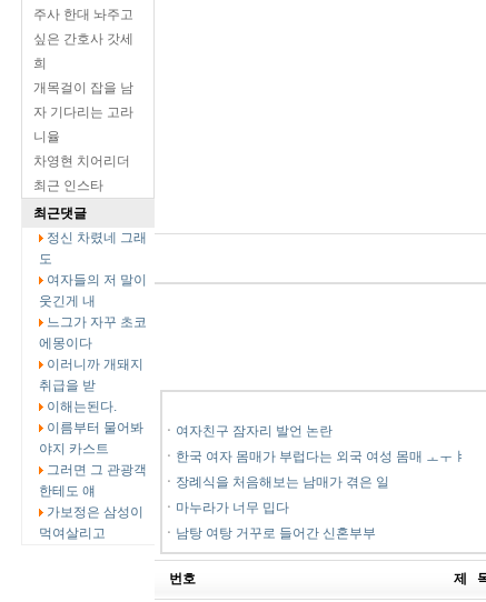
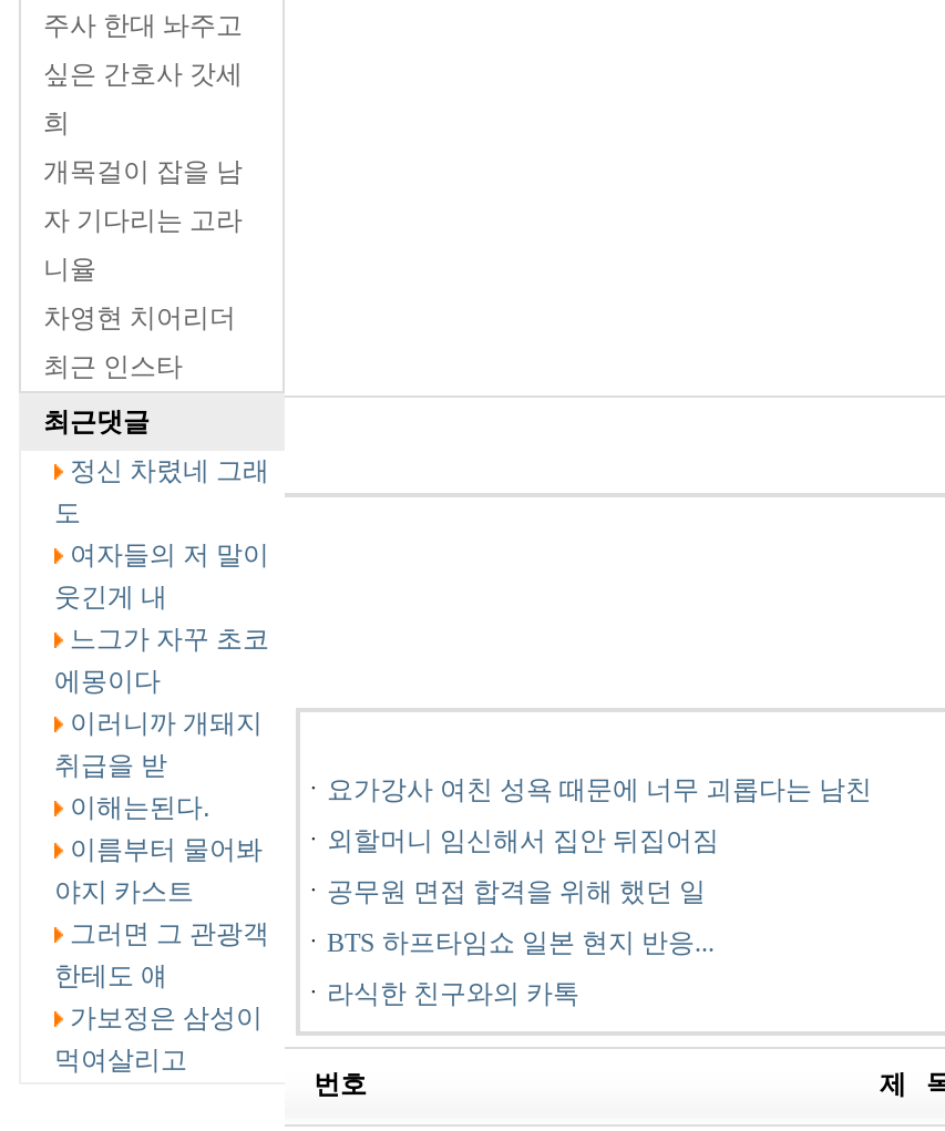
[162,423,333,439] ㆍ 여자친구 잠자리 발언 논란 -> [300,774,872,805] ㆍ 요가강사 여친 성욕 때문에 너무 괴롭다는 남친
[162,449,466,464] ㆍ 한국 여자 몸매가 부럽다는 외국 여성 몸매 ㅗㅜㅑ -> [300,825,719,856] ㆍ 외할머니 임신해서 집안 뒤집어짐
[162,474,389,490] ㆍ 장례식을 처음해보는 남매가 겪은 일 -> [300,876,706,907] ㆍ 공무원 면접 합격을 위해 했던 일
[162,500,289,515] ㆍ 마누라가 너무 밉다 -> [300,927,715,958] ㆍ BTS 하프타임쇼 일본 현지 반응...
[162,525,376,541] ㆍ 남탕 여탕 거꾸로 들어간 신혼부부 -> [300,978,579,1009] ㆍ 라식한 친구와의 카톡

